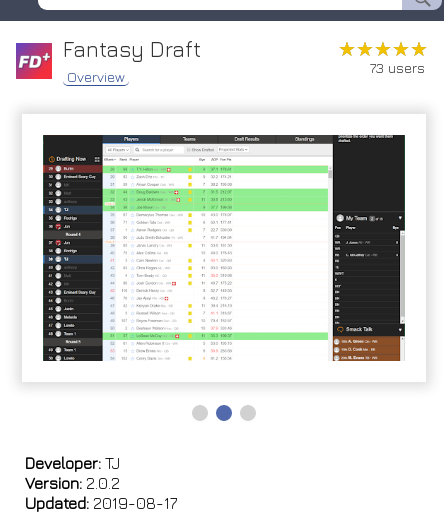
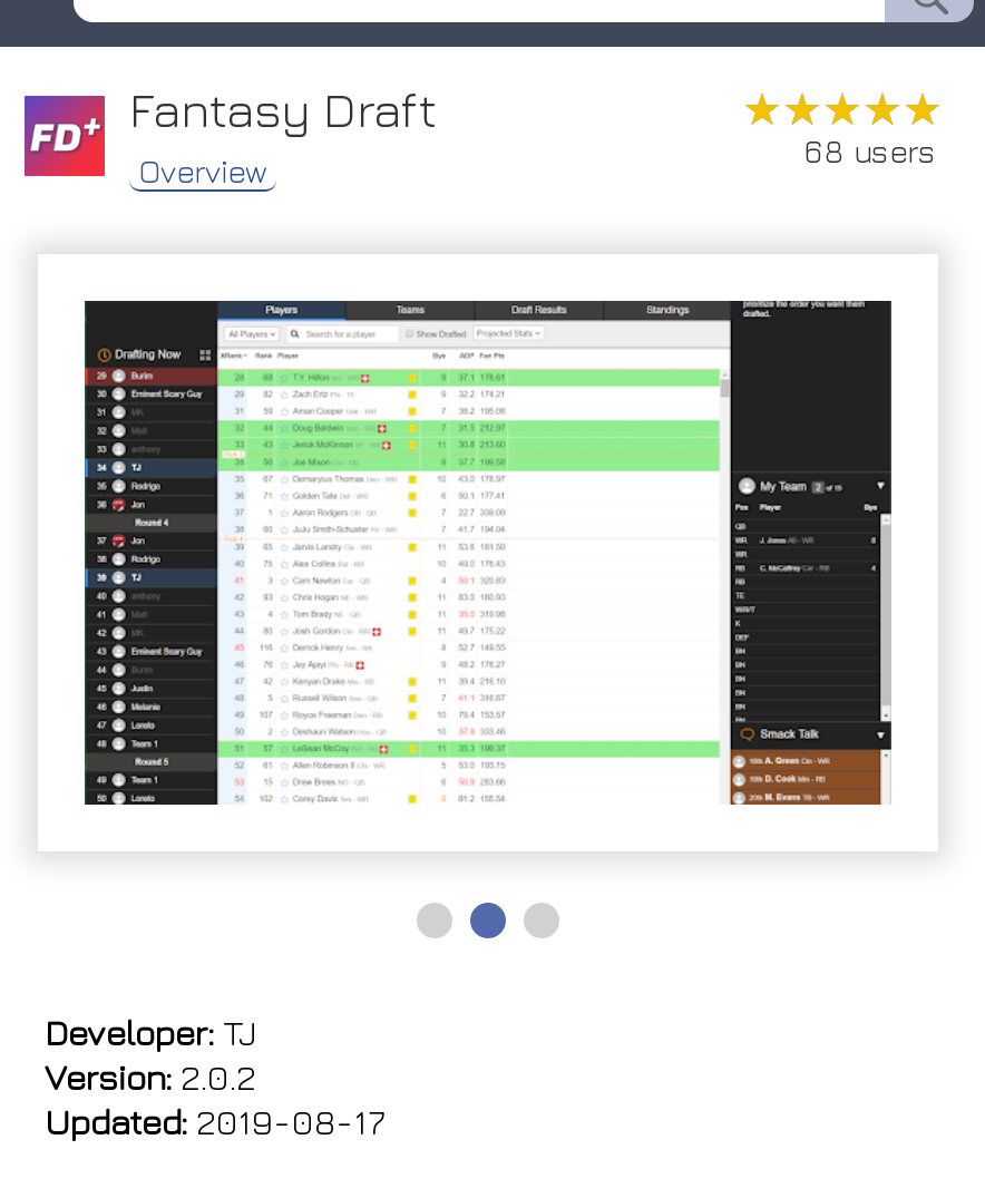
[370,59,425,76] 73 users -> [804,132,936,169] 68 users

